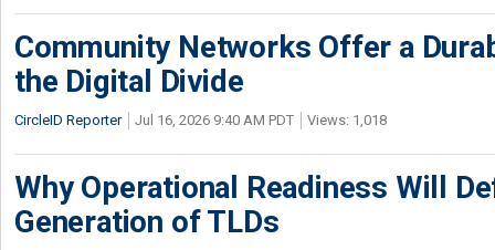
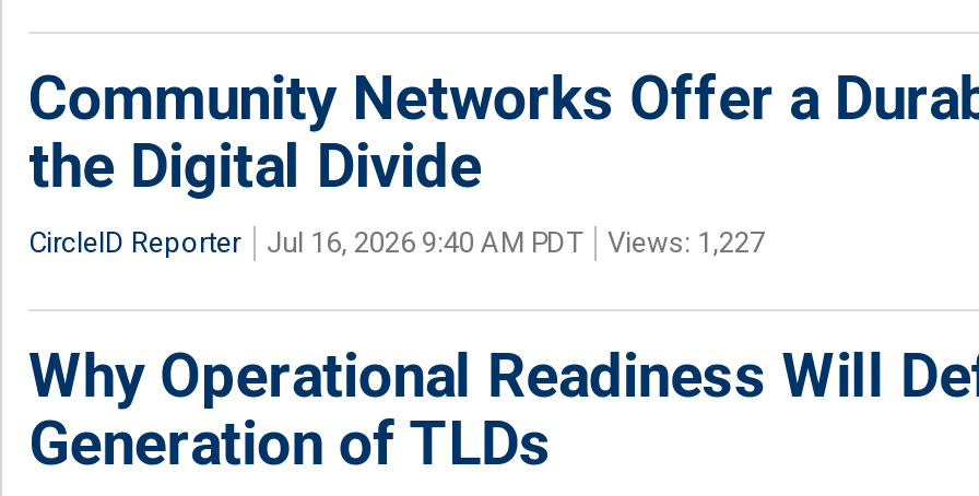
[14,112,387,128] CircleID Reporter Jul 16, 2026 9:40 AM PDT Views: 1,018 -> [28,226,765,259] CircleID Reporter Jul 16, 2026 9:40 AM PDT Views: 1,227

